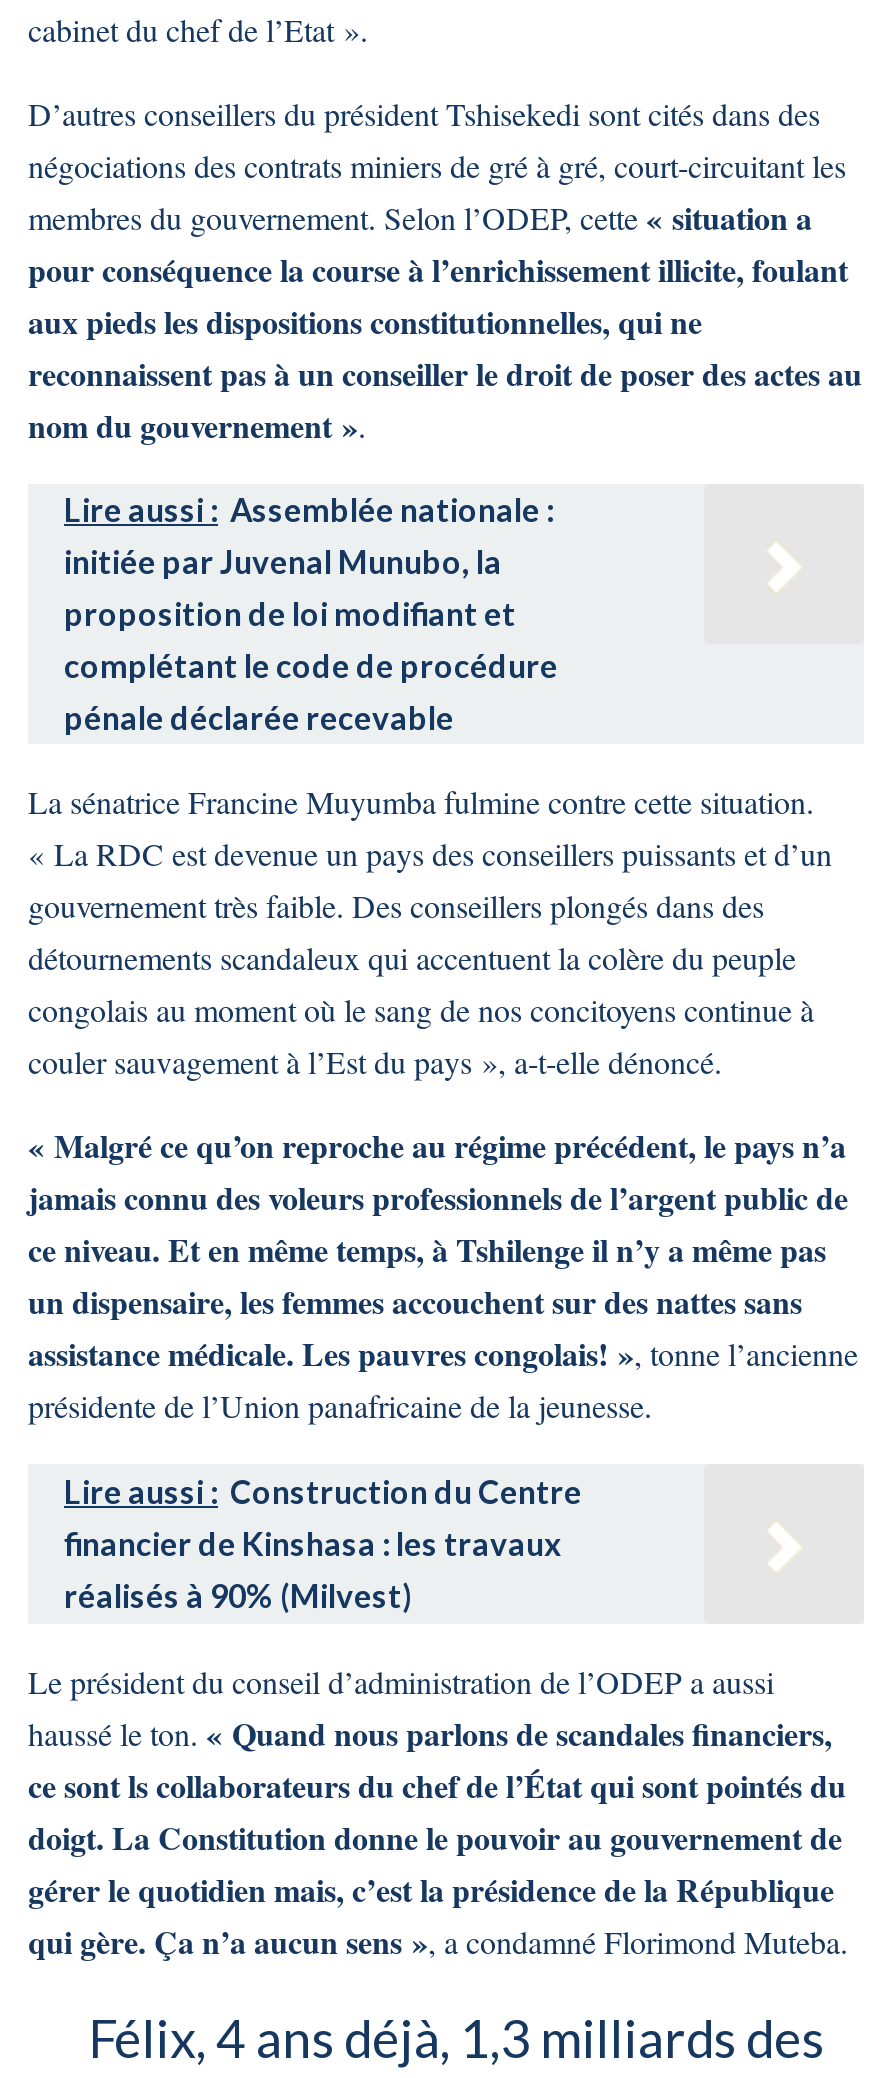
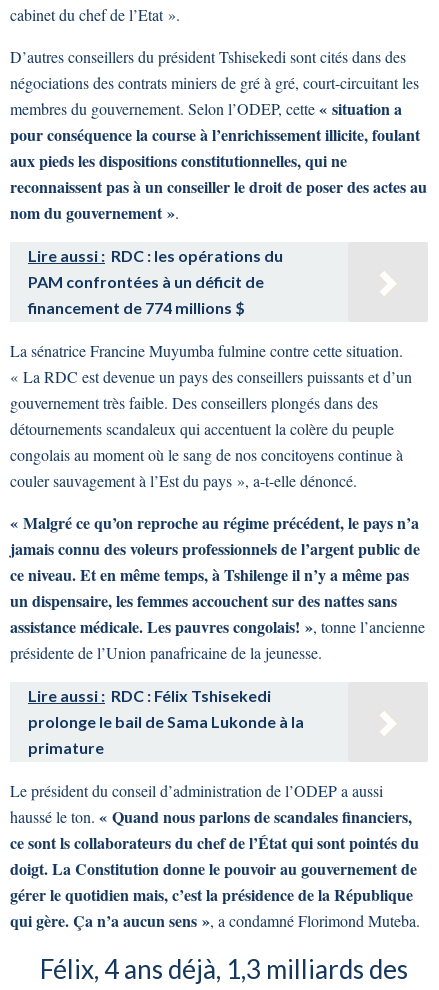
[64,489,558,735] Lire aussi : Assemblée nationale : | initiée par Juvenal Munubo, la | proposition de loi modifiant et | complétant le code de procédure | pénale déclarée recevable -> [28,245,283,316] Lire aussi : RDC : les opérations du | PAM confrontées à un déficit de | financement de 774 millions $
[64,1471,582,1613] Lire aussi : Construction du Centre | financier de Kinshasa : les travaux | réalisés à 90% (Milvest) -> [28,685,304,756] Lire aussi : RDC : Félix Tshisekedi | prolonge le bail de Sama Lukonde à la | primature

